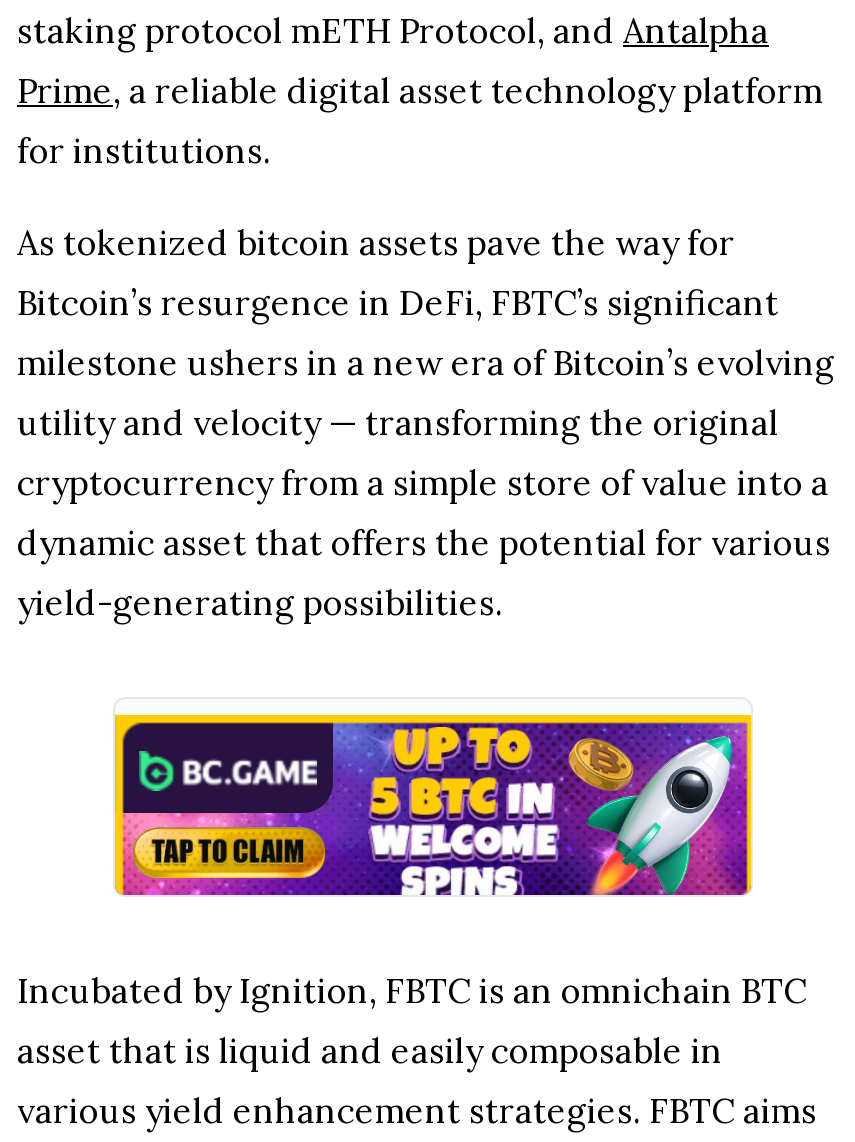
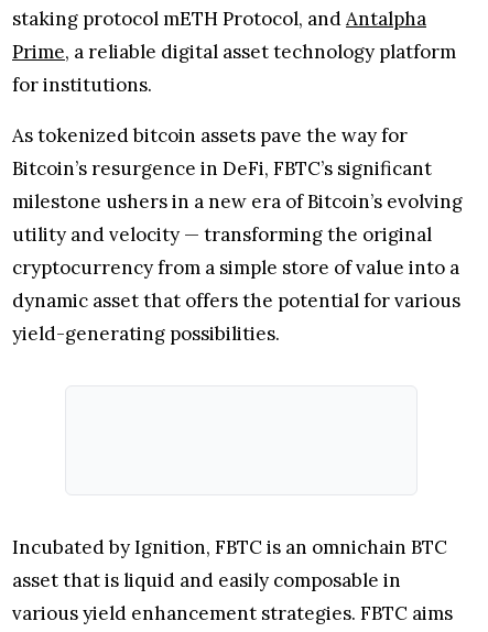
[113,713,753,897] [image] -> none

